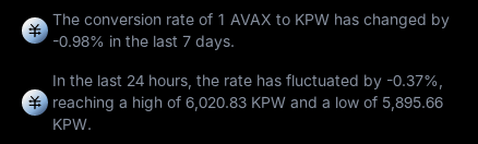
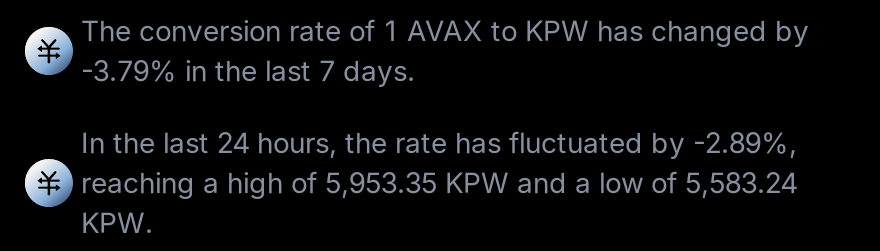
[52,32,235,51] -0.98% in the last 7 days. -> [81,54,415,88] -3.79% in the last 7 days.
[52,71,443,90] In the last 24 hours, the rate has fluctuated by -0.37%, -> [81,126,797,160] In the last 24 hours, the rate has fluctuated by -2.89%,
[52,93,443,112] reaching a high of 6,020.83 KPW and a low of 5,895.66 -> [81,166,797,200] reaching a high of 5,953.35 KPW and a low of 5,583.24

